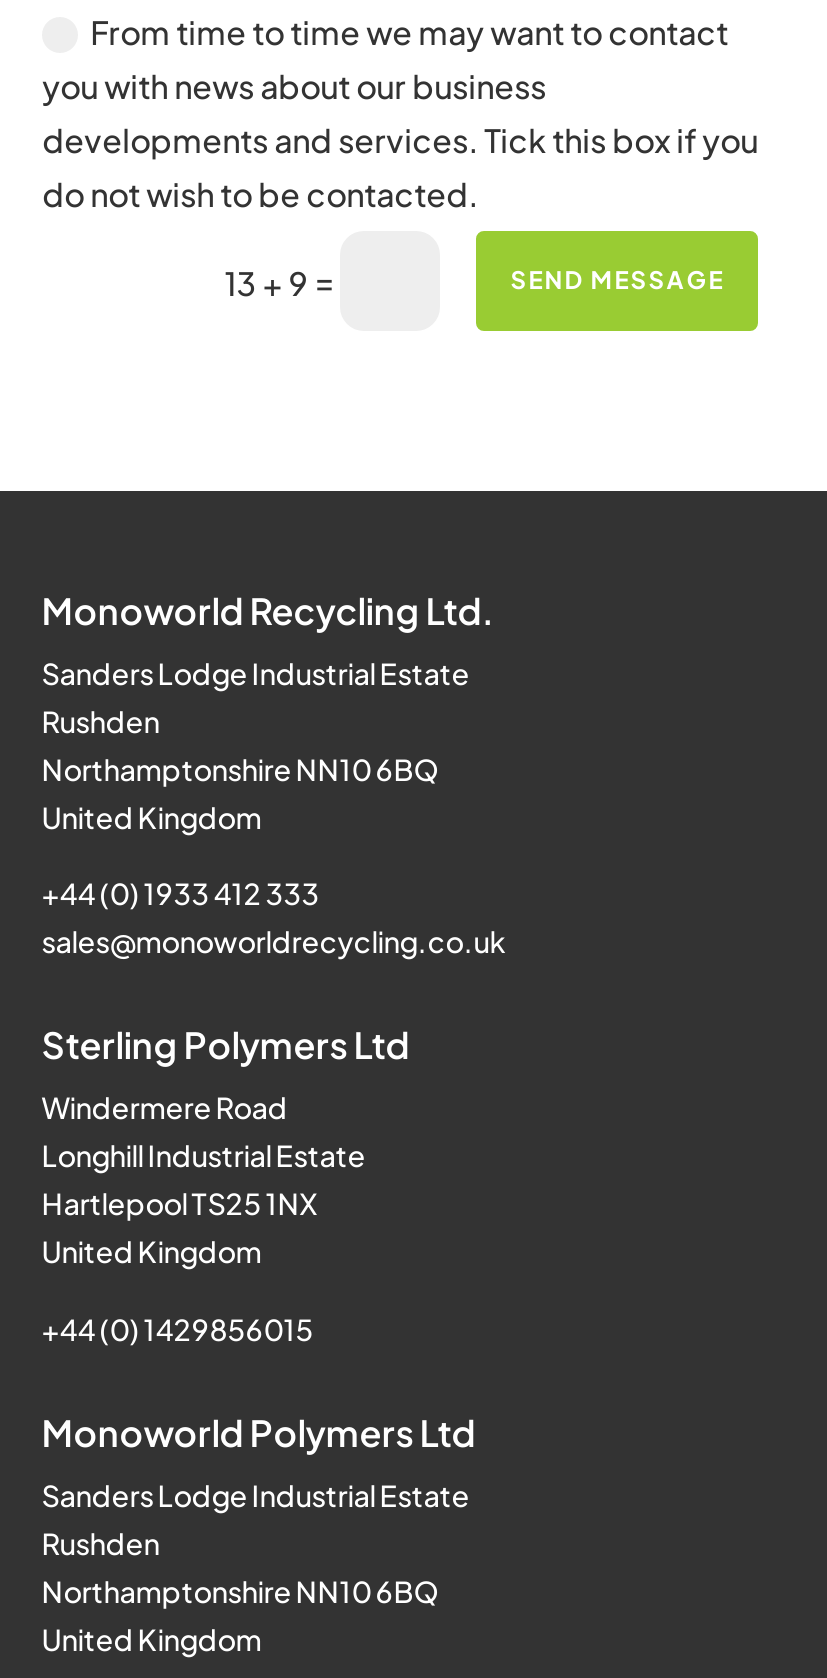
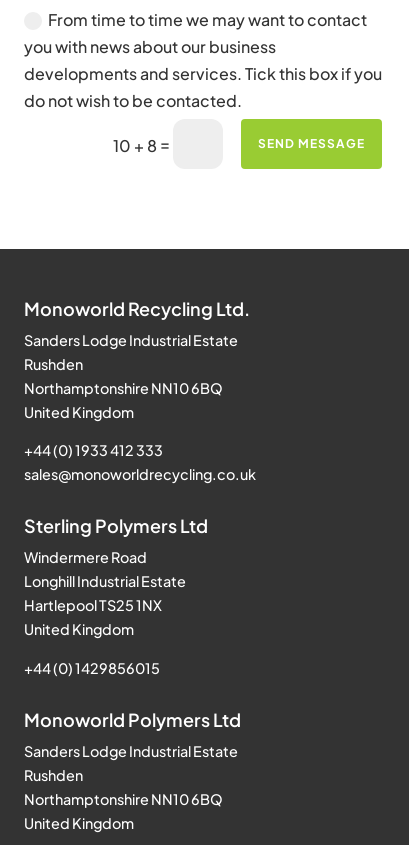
[224,259,340,305] 13 + 9 = -> [113,133,173,156] 10 + 8 =

